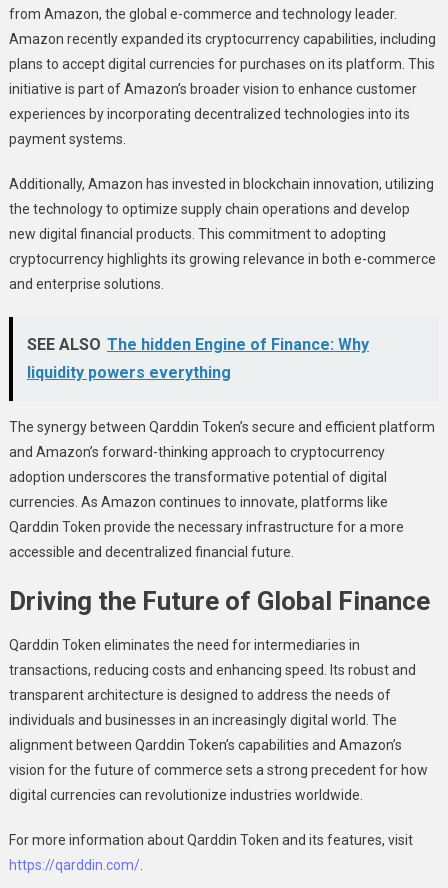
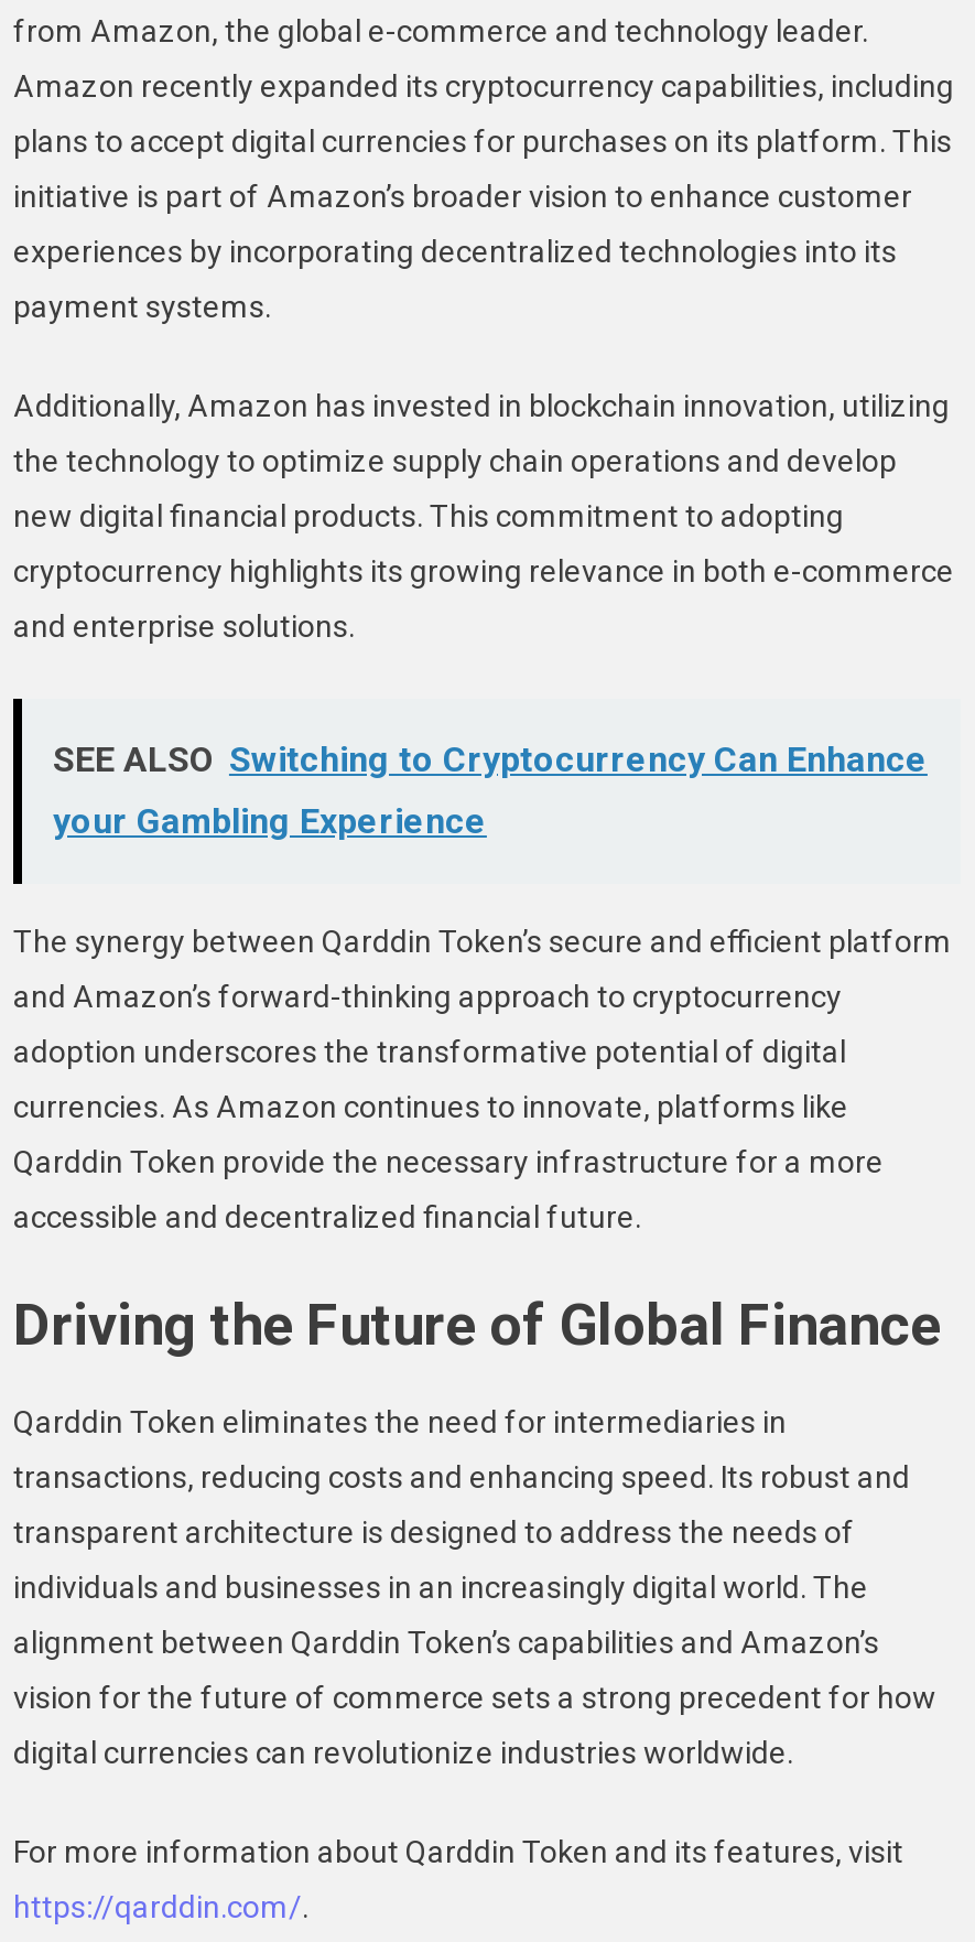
[27,335,369,354] SEE ALSO The hidden Engine of Finance: Why -> [53,738,928,780] SEE ALSO Switching to Cryptocurrency Can Enhance
[27,363,231,382] liquidity powers everything -> [53,800,487,842] your Gambling Experience

